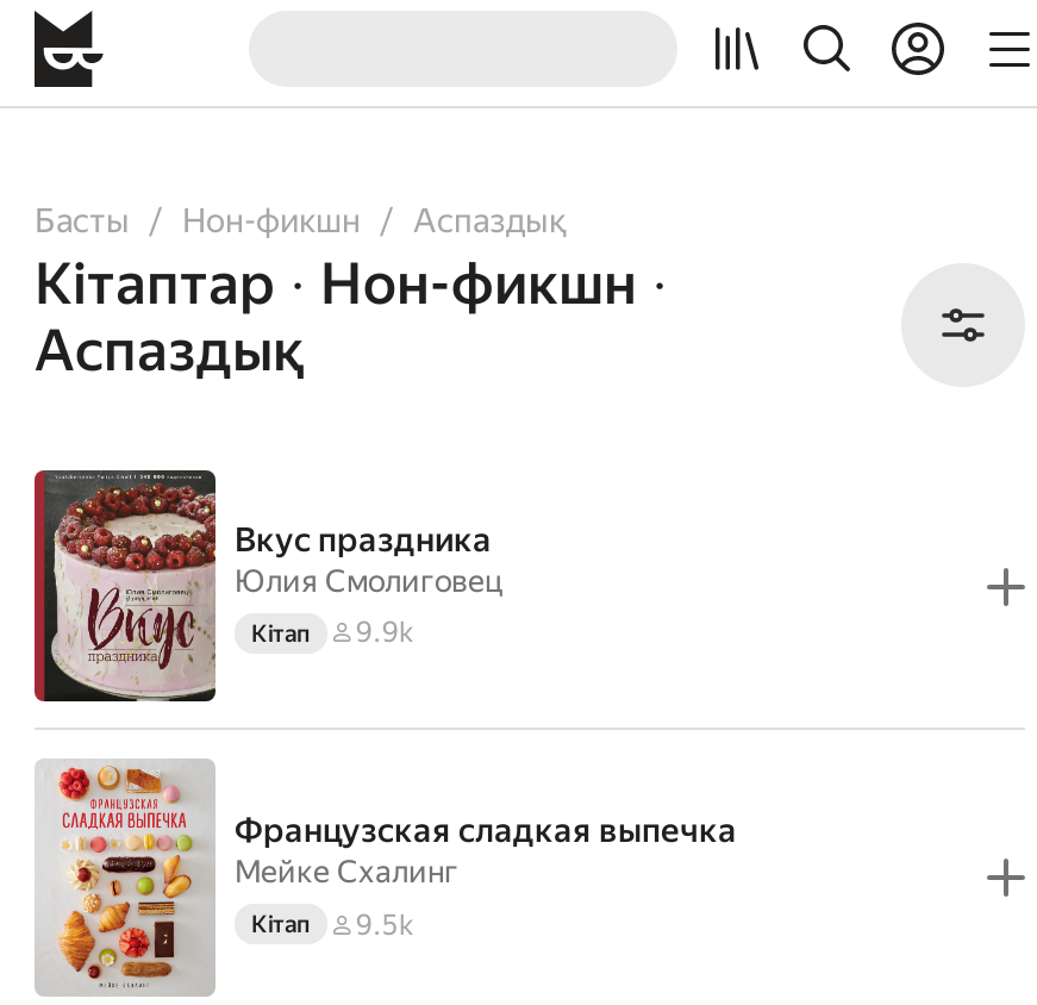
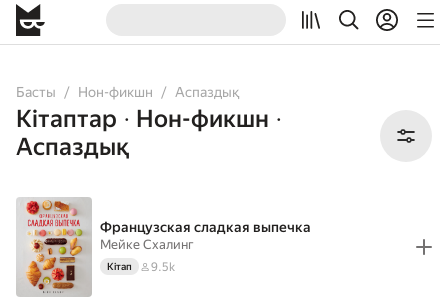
[32,468,504,704] [image] | Вкус праздника | Юлия Смолиговец | Кітап | 9.9k -> none

